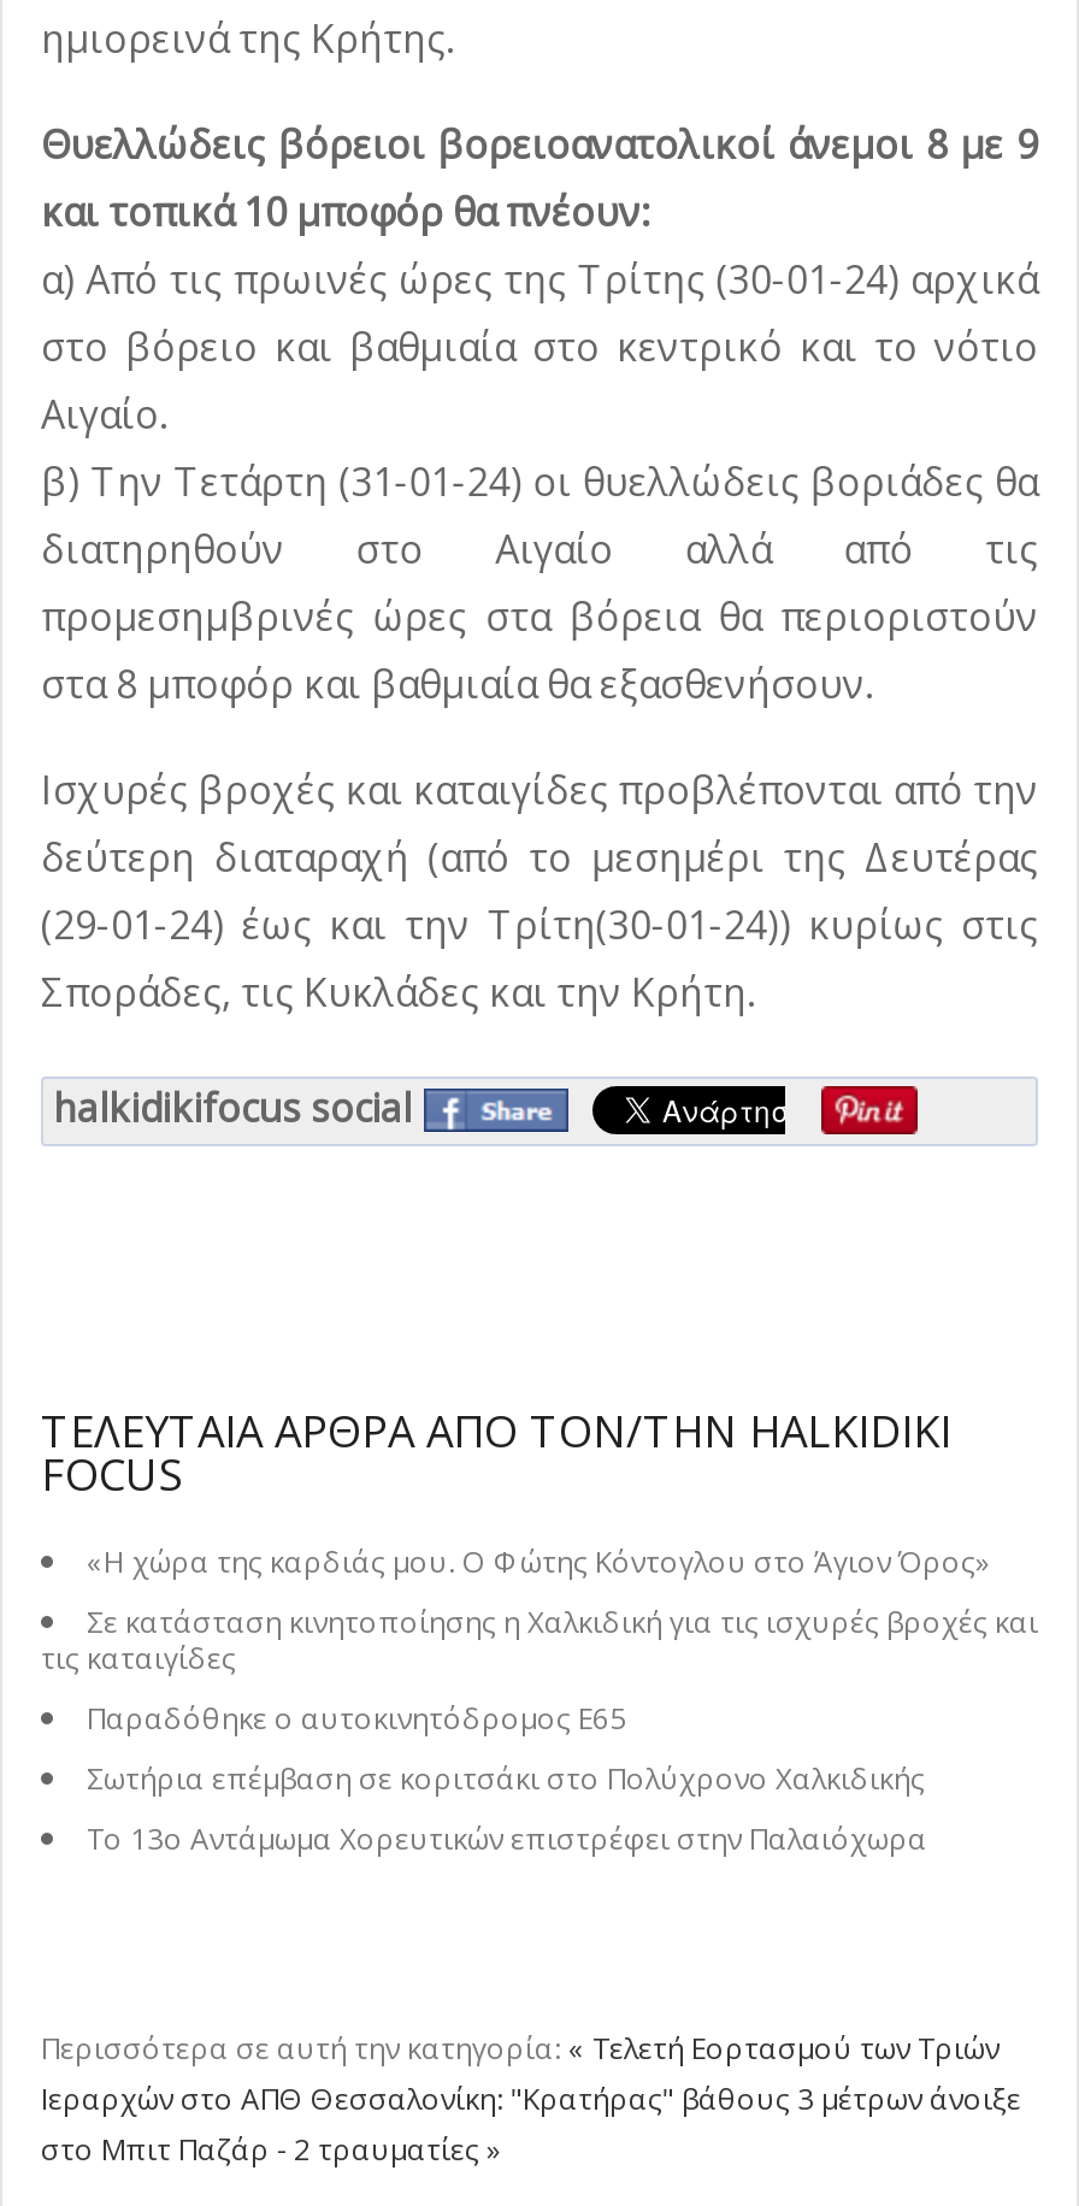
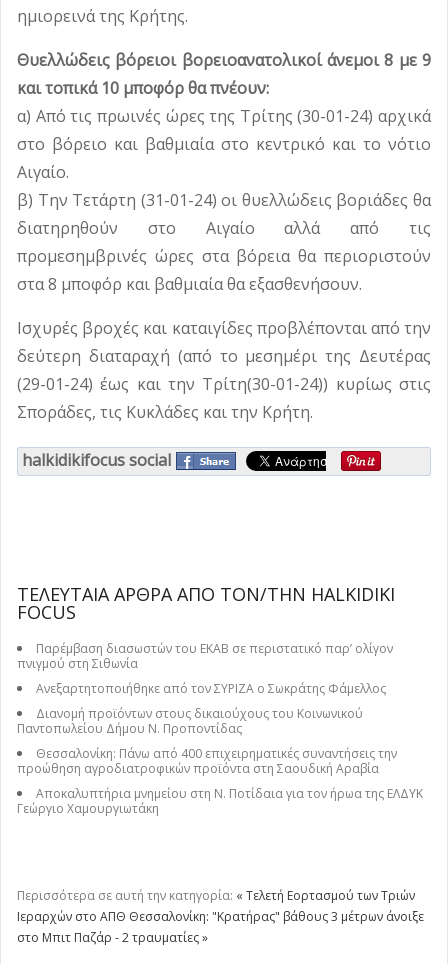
[87,1541,990,1582] «Η χώρα της καρδιάς μου. Ο Φώτης Κόντογλου στο Άγιον Όρος» -> [17,640,393,672] Παρέμβαση διασωστών του ΕΚΑΒ σε περιστατικό παρ’ ολίγον | πνιγμού στη Σιθωνία
[41,1601,1038,1678] Σε κατάσταση κινητοποίησης η Χαλκιδική για τις ισχυρές βροχές και | τις καταιγίδες -> [36,680,386,697] Ανεξαρτητοποιήθηκε από τον ΣΥΡΙΖΑ ο Σωκράτης Φάμελλος
[87,1697,626,1738] Παραδόθηκε ο αυτοκινητόδρομος Ε65 -> [17,705,363,737] Διανομή προϊόντων στους δικαιούχους του Κοινωνικού | Παντοπωλείου Δήμου Ν. Προποντίδας
[87,1757,925,1798] Σωτήρια επέμβαση σε κοριτσάκι στο Πολύχρονο Χαλκιδικής -> [17,745,397,777] Θεσσαλονίκη: Πάνω από 400 επιχειρηματικές συναντήσεις την | προώθηση αγροδιατροφικών προϊόντα στη Σαουδική Αραβία
[87,1818,927,1858] Το 13ο Αντάμωμα Χορευτικών επιστρέφει στην Παλαιόχωρα -> [17,785,423,817] Αποκαλυπτήρια μνημείου στη Ν. Ποτίδαια για τον ήρωα της ΕΛΔΥΚ | Γεώργιο Χαμουργιωτάκη

